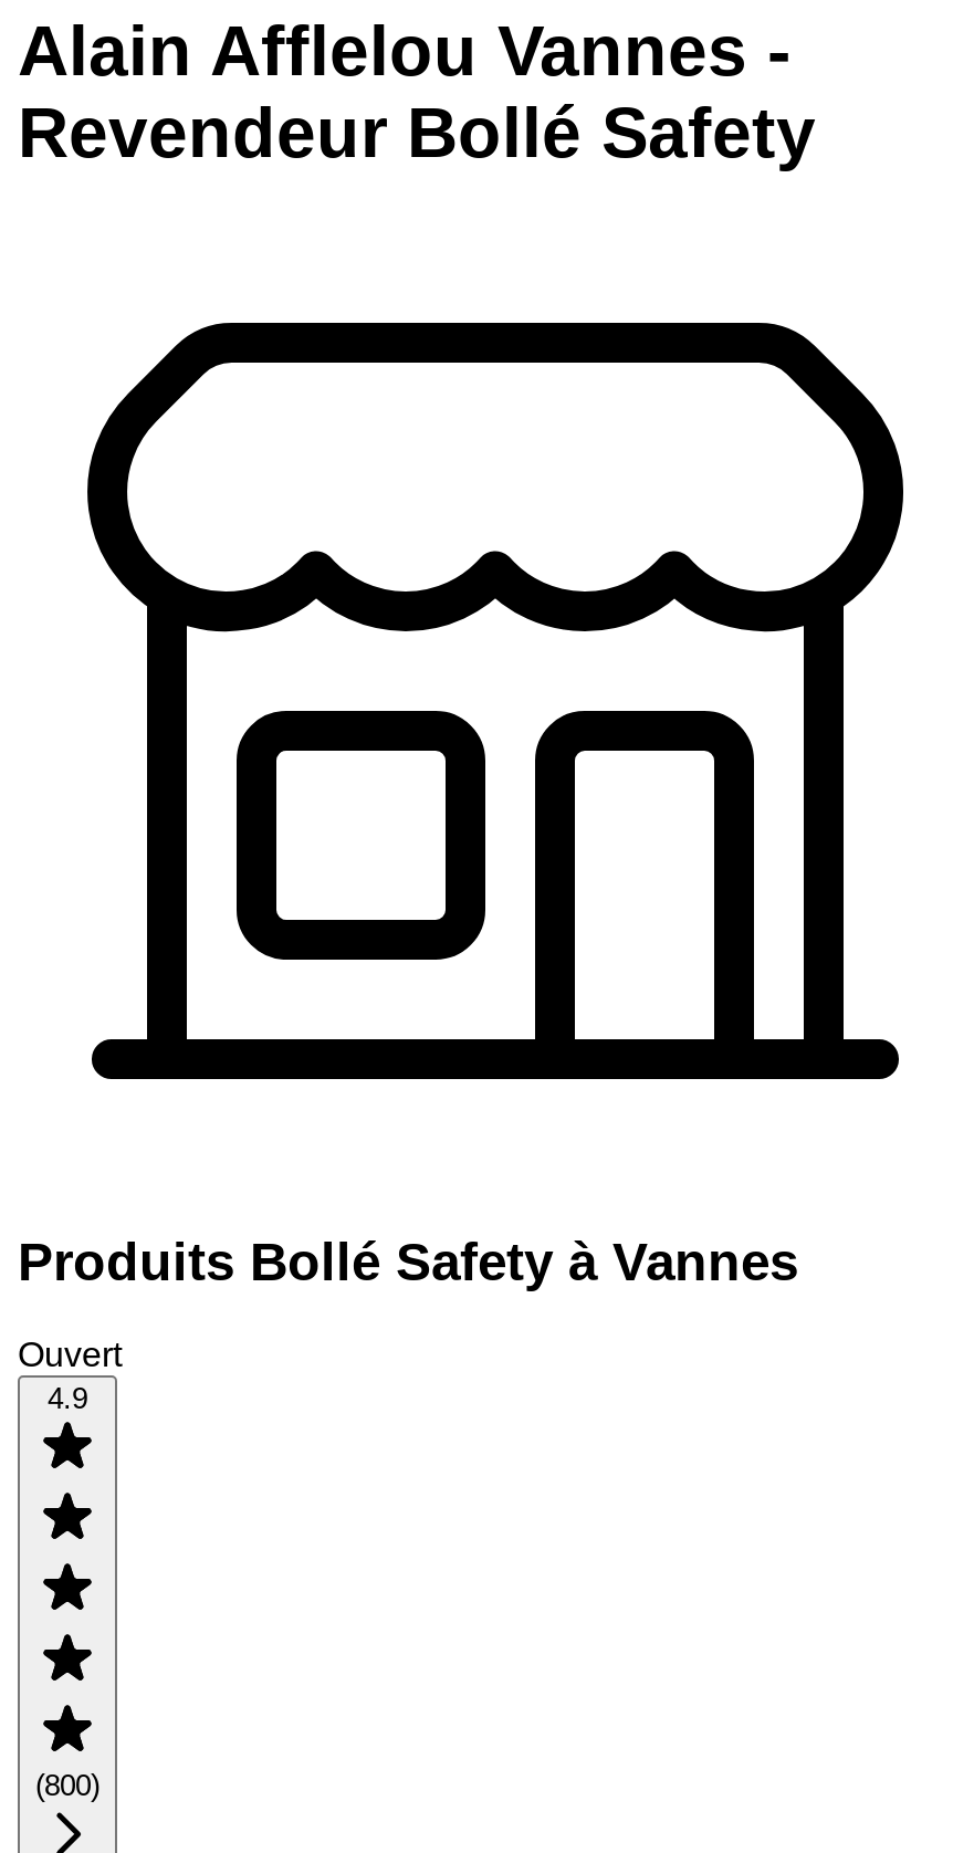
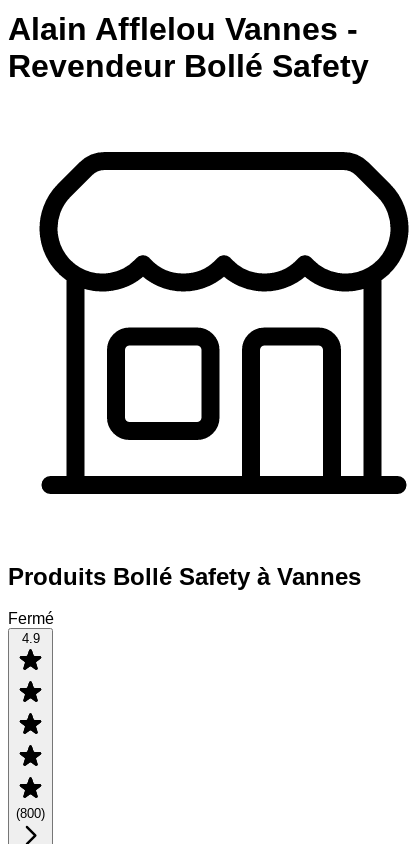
[18,1336,122,1374] Ouvert -> [8,610,54,627] Fermé

